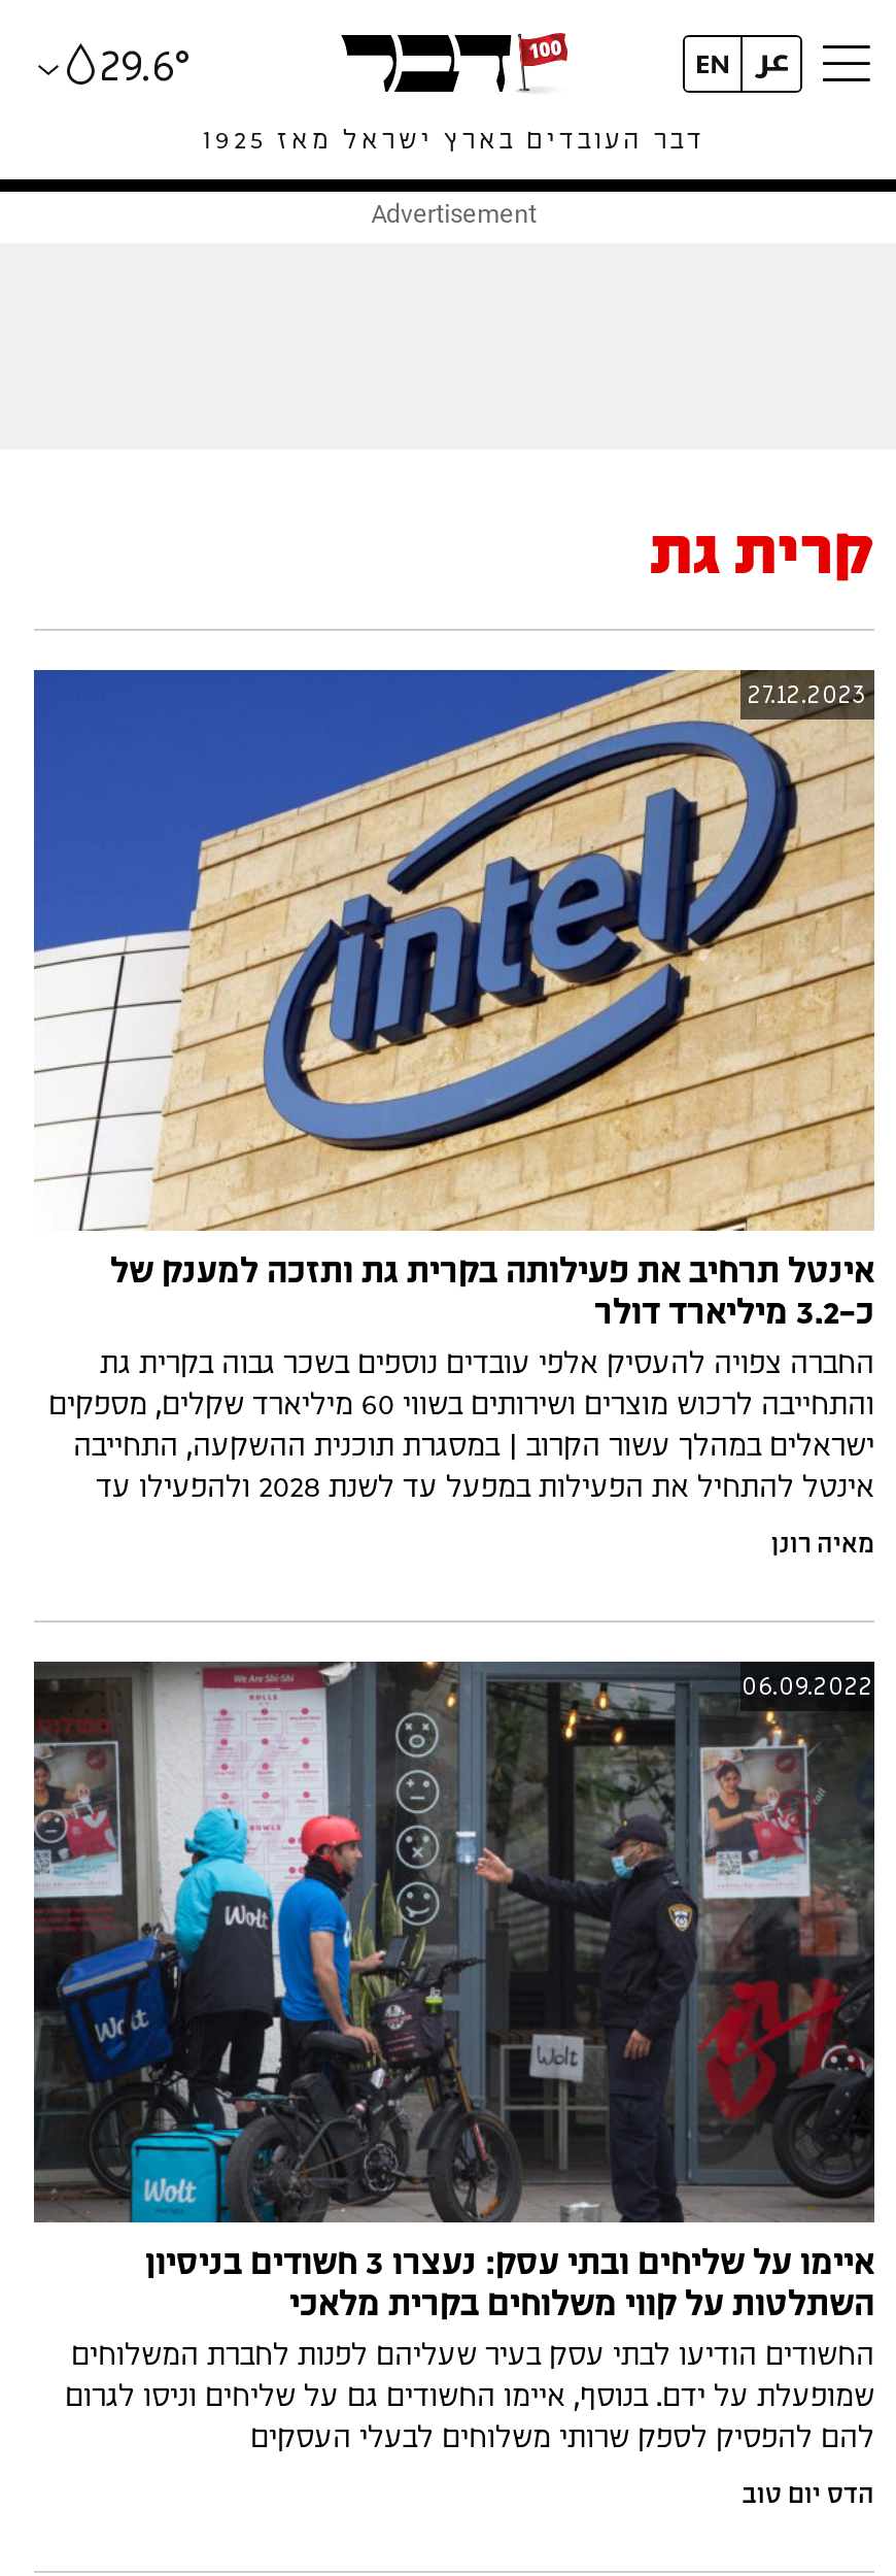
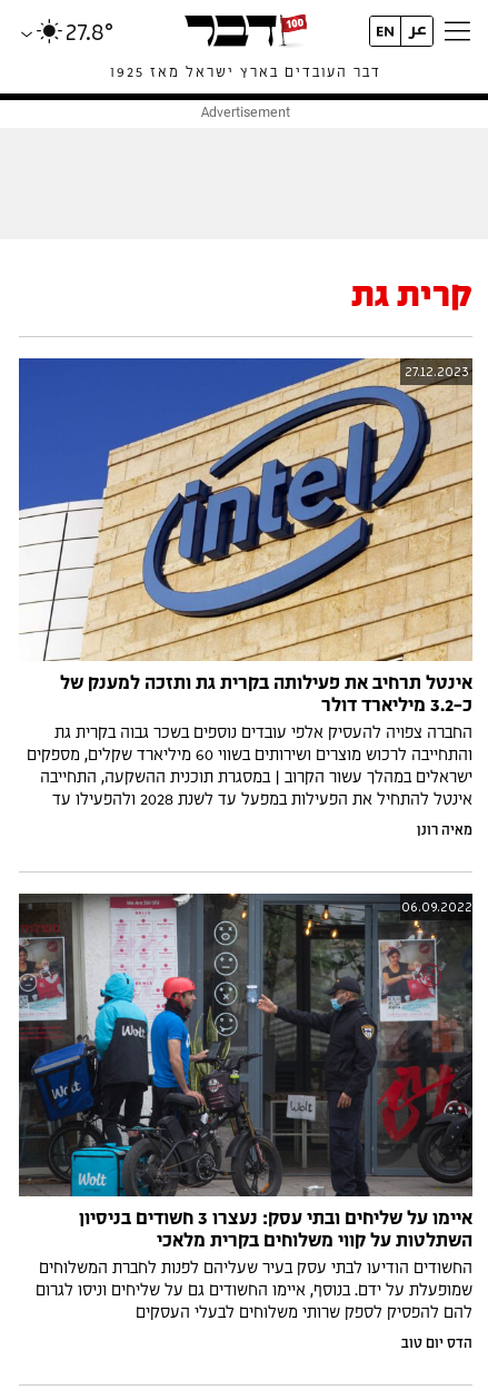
[100,41,191,95] 29.6° -> [66,19,113,48] 27.8°

